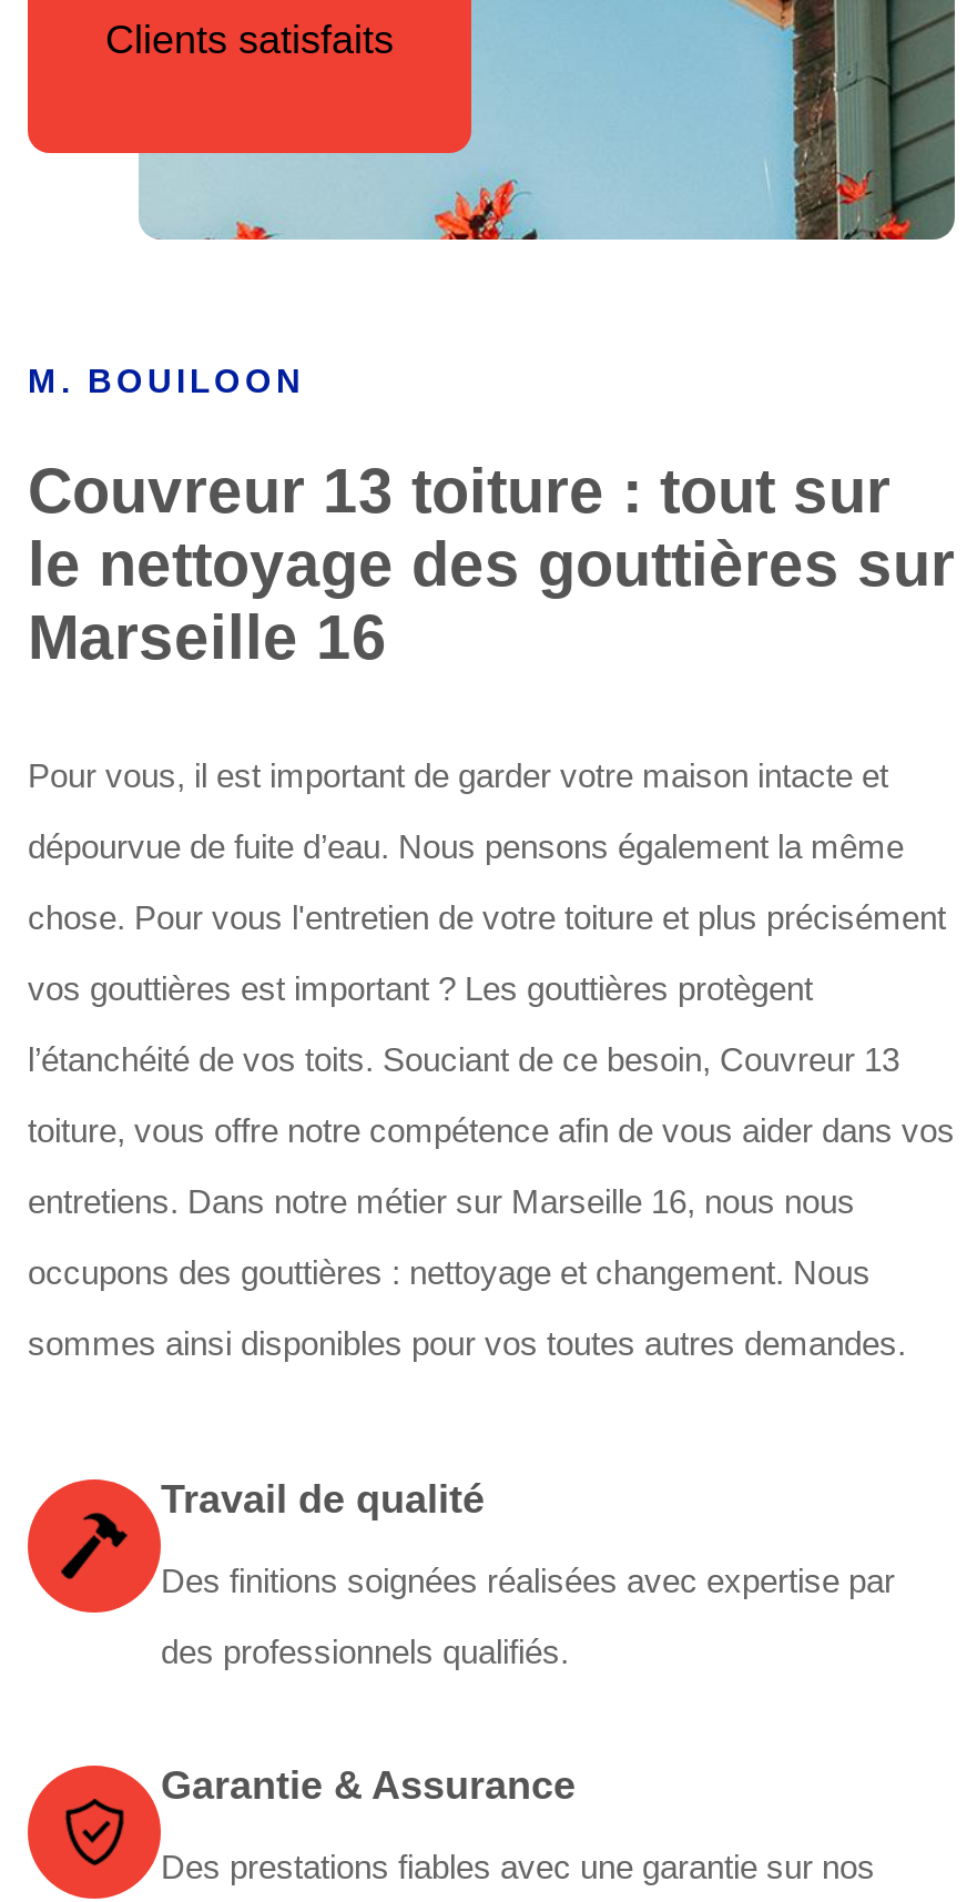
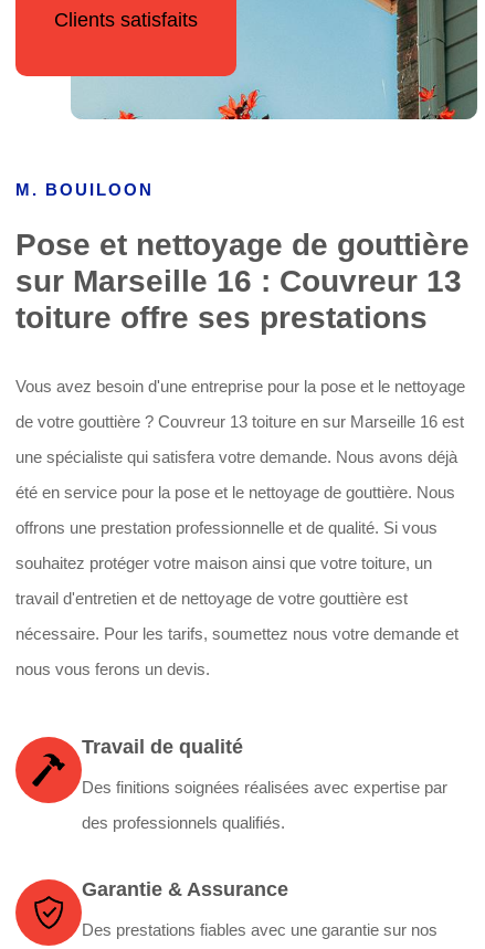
[28,457,955,672] Couvreur 13 toiture : tout sur | le nettoyage des gouttières sur | Marseille 16 -> [15,228,470,335] Pose et nettoyage de gouttière | sur Marseille 16 : Couvreur 13 | toiture offre ses prestations
[28,756,888,794] Pour vous, il est important de garder votre maison intacte et -> [15,377,465,396] Vous avez besoin d'une entreprise pour la pose et le nettoyage
[28,827,904,865] dépourvue de fuite d’eau. Nous pensons également la même -> [15,412,464,431] de votre gouttière ? Couvreur 13 toiture en sur Marseille 16 est
[28,898,946,936] chose. Pour vous l'entretien de votre toiture et plus précisément -> [15,447,457,466] une spécialiste qui satisfera votre demande. Nous avons déjà
[28,969,813,1007] vos gouttières est important ? Les gouttières protègent -> [15,483,455,502] été en service pour la pose et le nettoyage de gouttière. Nous
[28,1040,899,1078] l’étanchéité de vos toits. Souciant de ce besoin, Couvreur 13 -> [15,518,437,537] offrons une prestation professionnelle et de qualité. Si vous
[28,1111,955,1149] toiture, vous offre notre compétence afin de vous aider dans vos -> [15,553,432,572] souhaitez protéger votre maison ainsi que votre toiture, un
[28,1182,855,1220] entretiens. Dans notre métier sur Marseille 16, nous nous -> [15,589,408,608] travail d'entretien et de nettoyage de votre gouttière est
[28,1253,871,1291] occupons des gouttières : nettoyage et changement. Nous -> [15,624,458,643] nécessaire. Pour les tarifs, soumettez nous votre demande et
[28,1324,906,1362] sommes ainsi disponibles pour vos toutes autres demandes. -> [15,660,210,678] nous vous ferons un devis.

